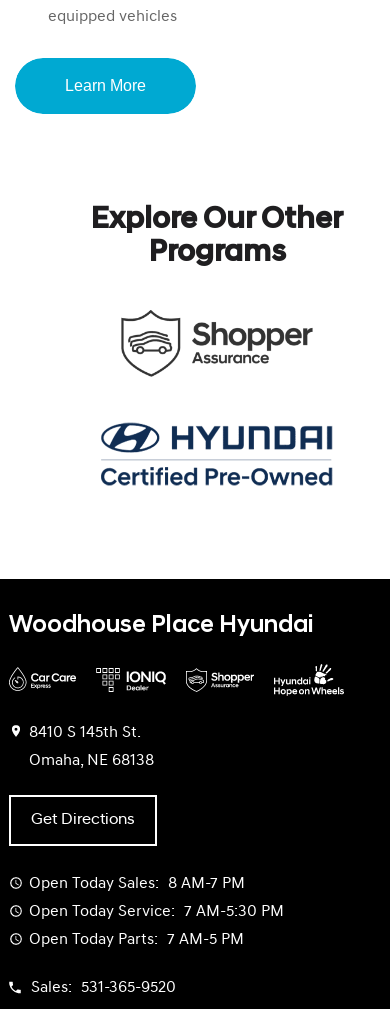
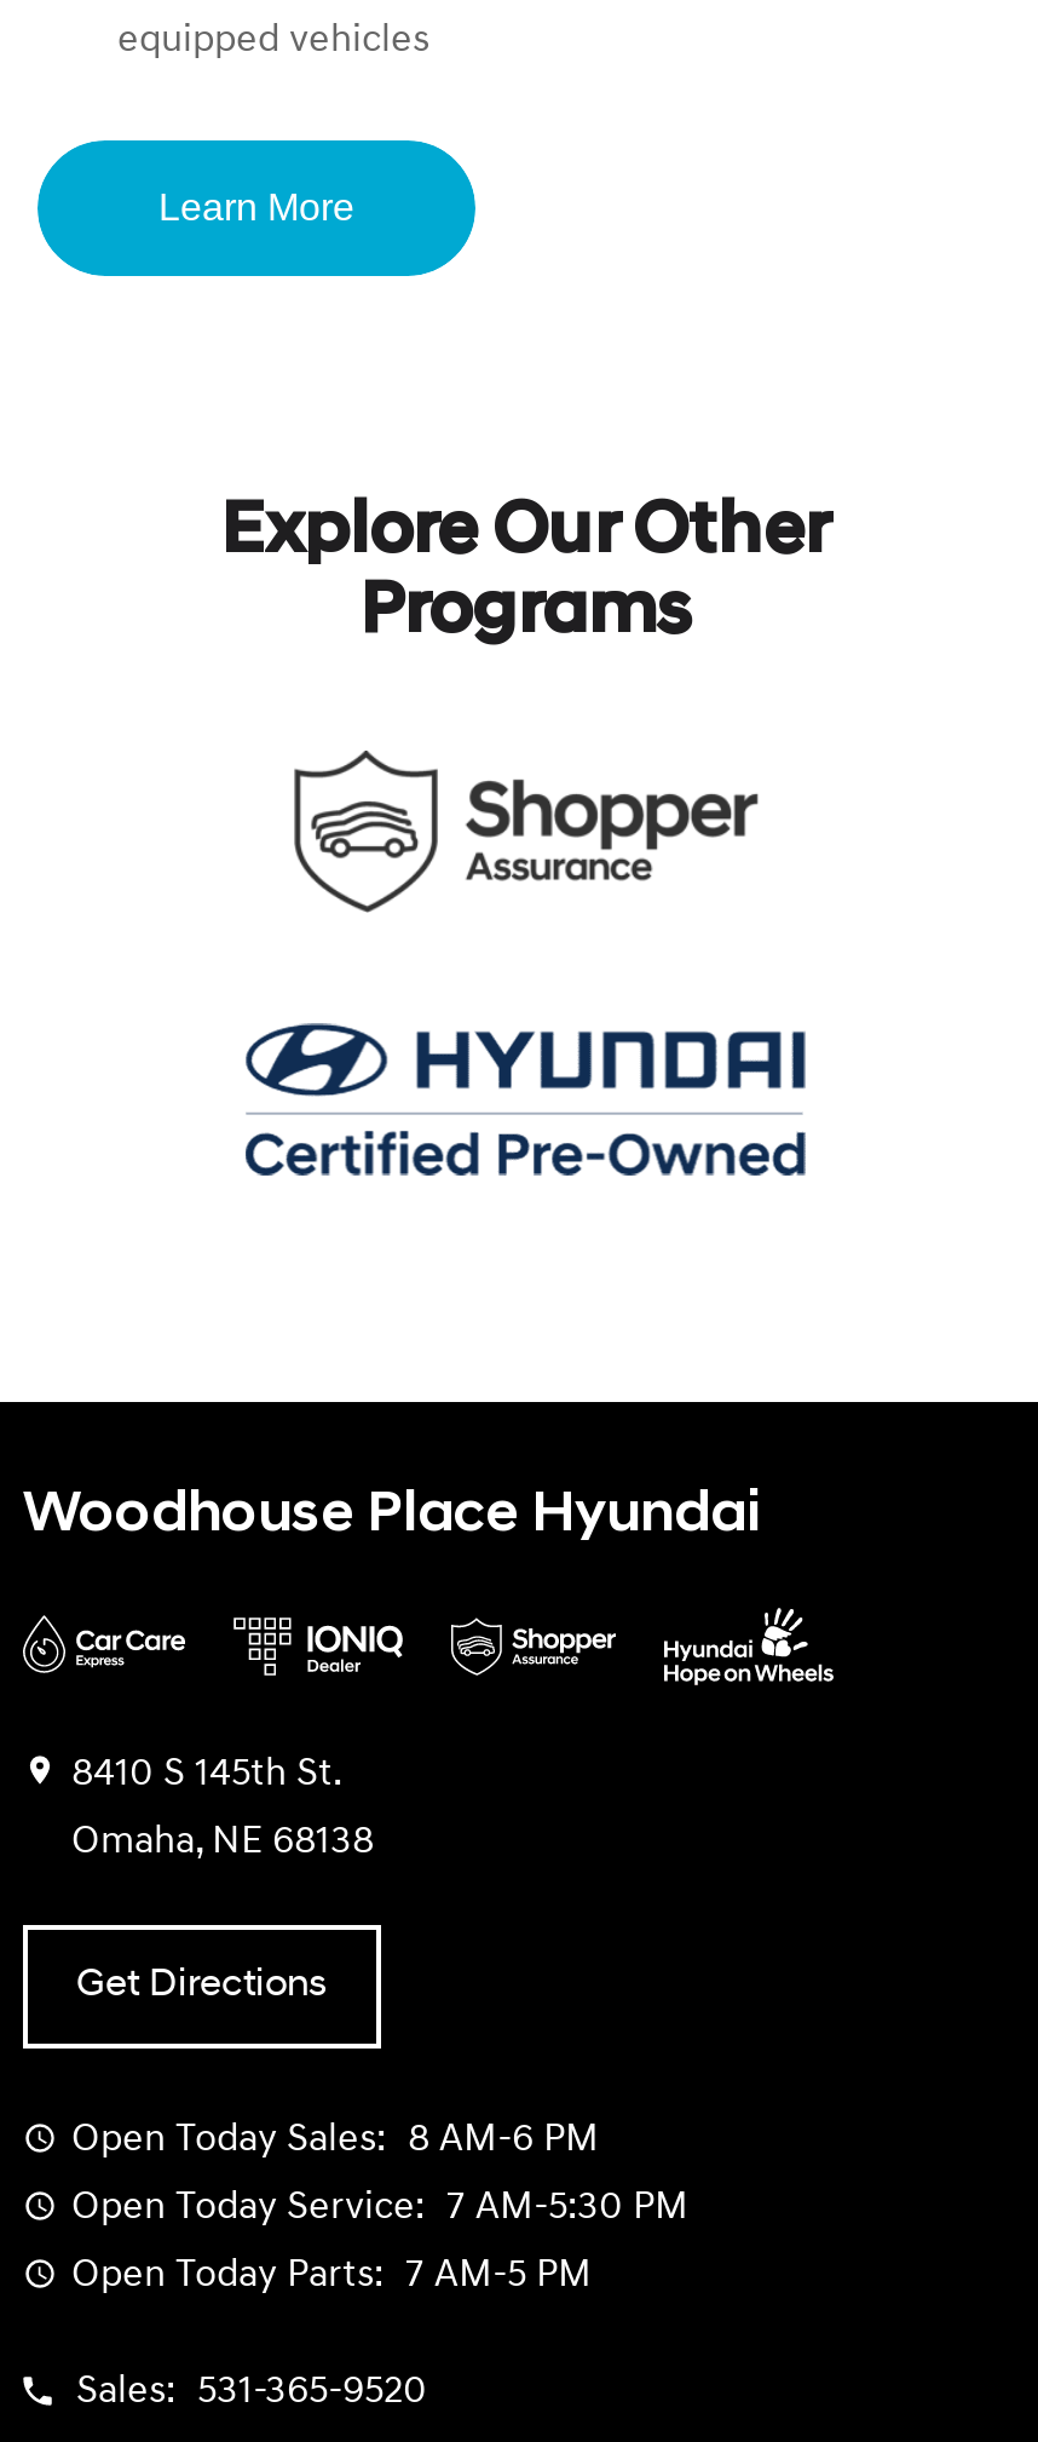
[29,876,245,892] Open Today Sales: 8 AM-7 PM -> [71,2122,599,2161] Open Today Sales: 8 AM-6 PM

